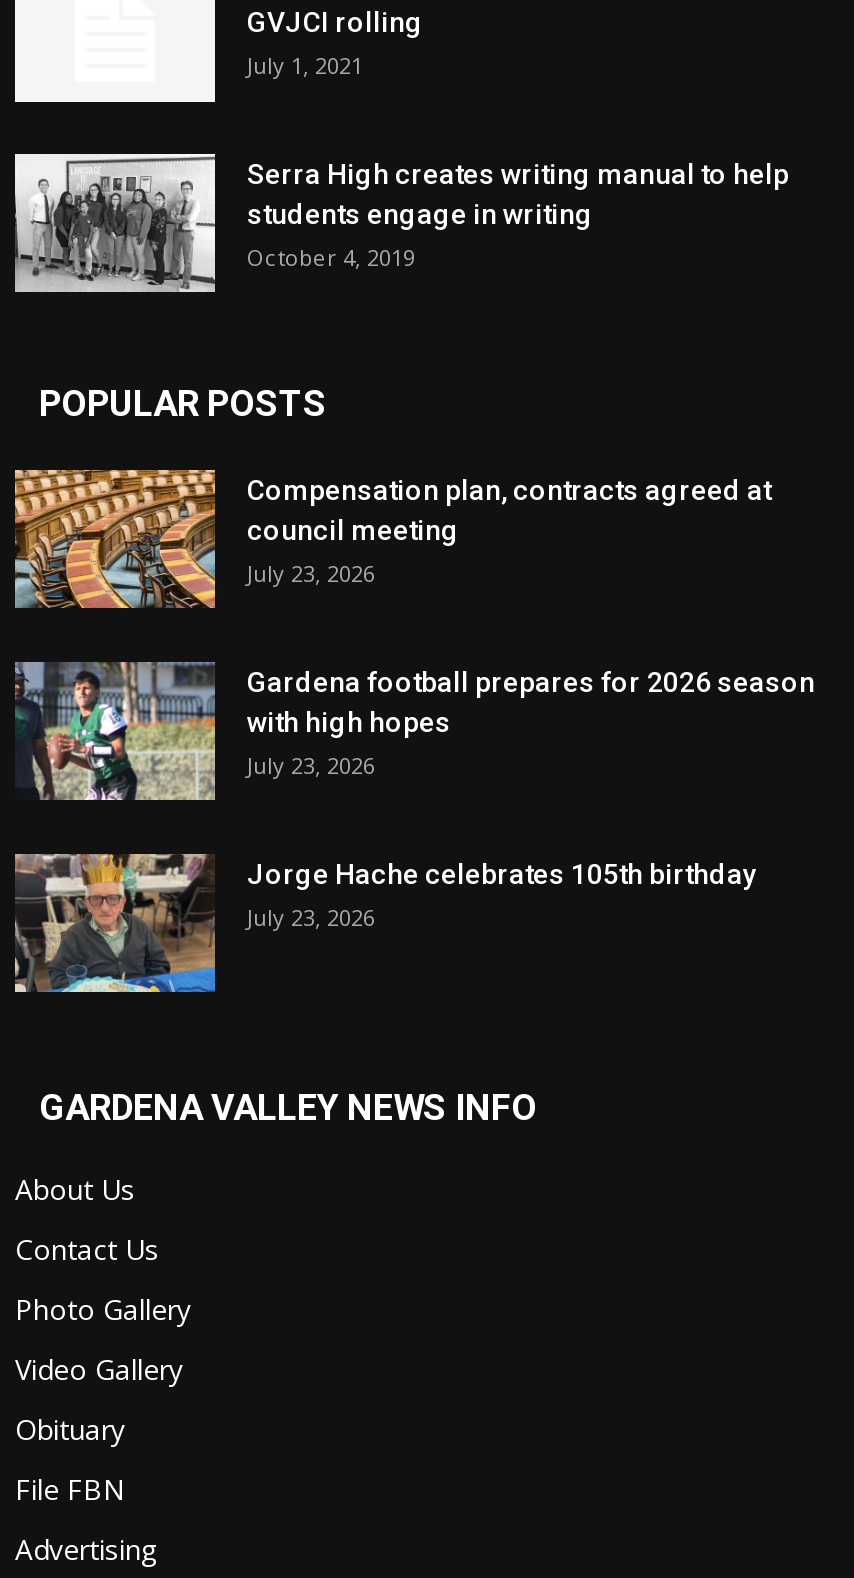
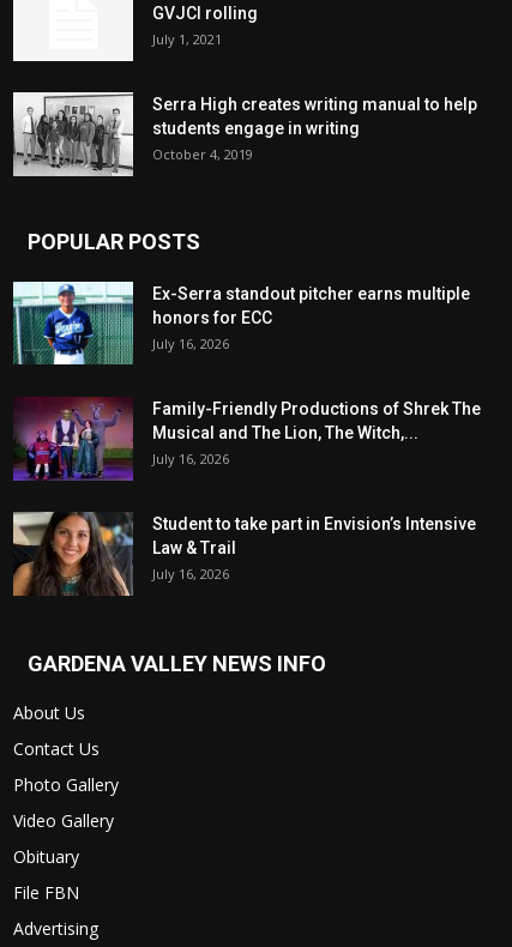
[13,468,771,610] [image] | Compensation plan, contracts agreed at | council meeting | July 23, 2026 -> [12,281,470,366] [image] | Ex-Serra standout pitcher earns multiple | honors for ECC | July 16, 2026
[13,660,815,802] [image] | Gardena football prepares for 2026 season | with high hopes | July 23, 2026 -> [12,397,481,482] [image] | Family-Friendly Productions of Shrek The | Musical and The Lion, The Witch,... | July 16, 2026
[13,852,757,994] [image] | Jorge Hache celebrates 105th birthday | July 23, 2026 -> [12,512,476,597] [image] | Student to take part in Envision’s Intensive | Law & Trail | July 16, 2026

